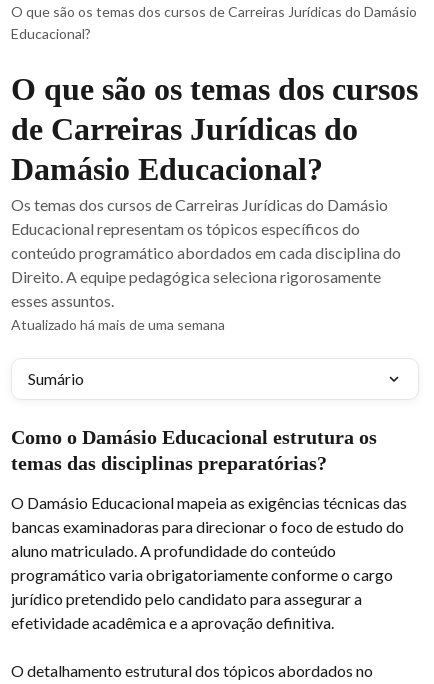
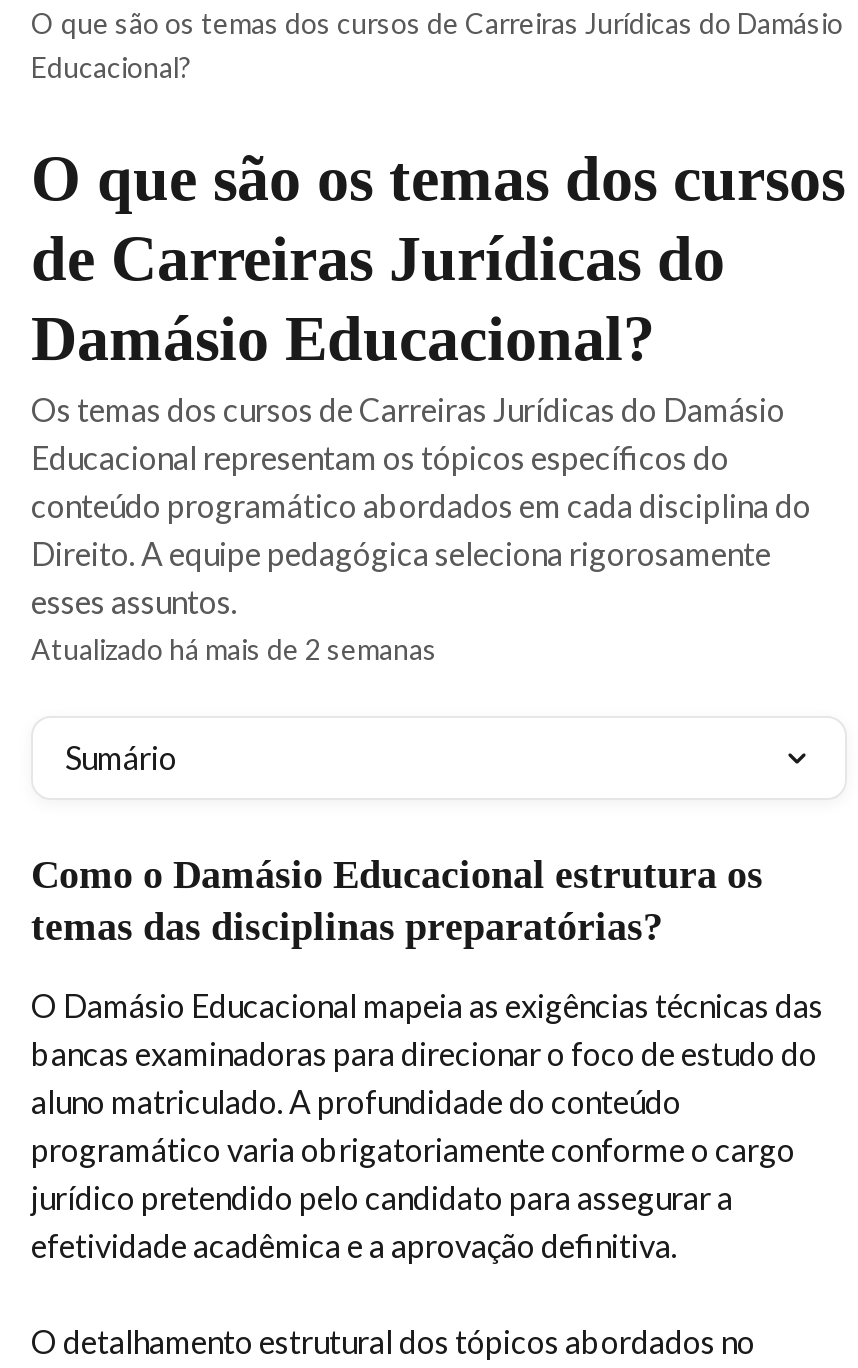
[11,316,225,333] Atualizado há mais de uma semana -> [31,632,437,666] Atualizado há mais de 2 semanas

